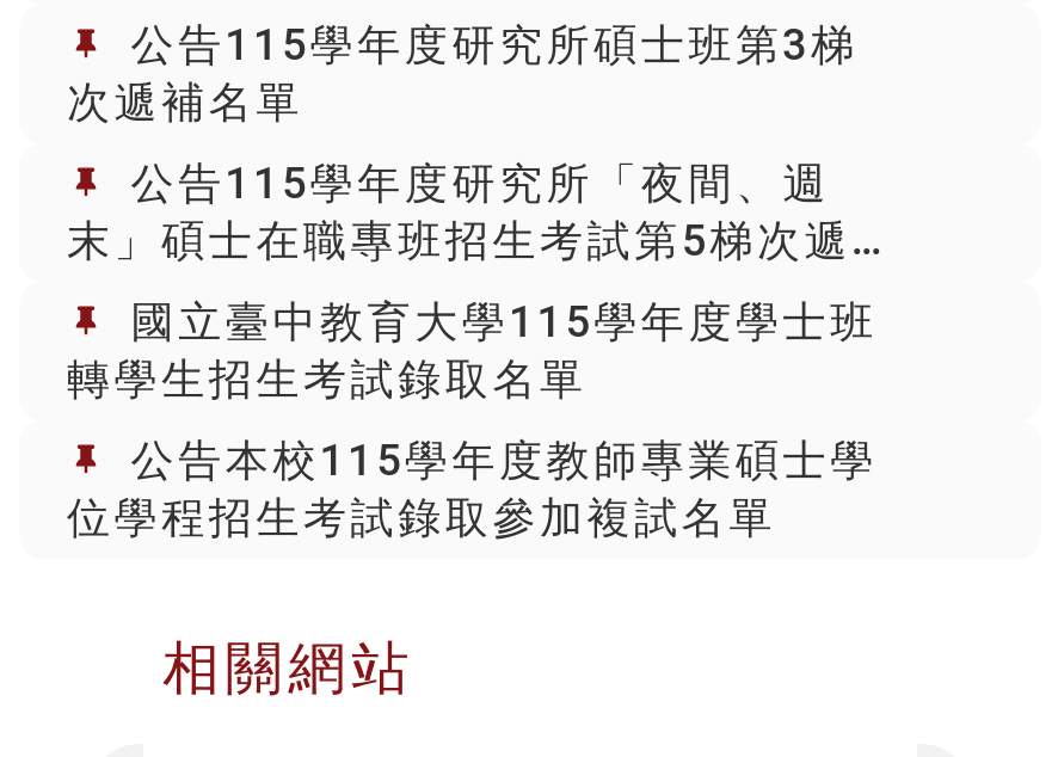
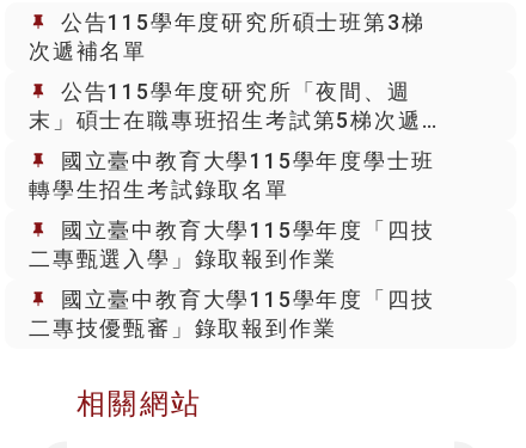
[67,434,877,534] 公告本校115學年度教師專業碩士學 | 位學程招生考試錄取參加複試名單 -> [29,217,434,337] 國立臺中教育大學115學年度「四技 | 二專甄選入學」錄取報到作業 | 國立臺中教育大學115學年度「四技 | 二專技優甄審」錄取報到作業

